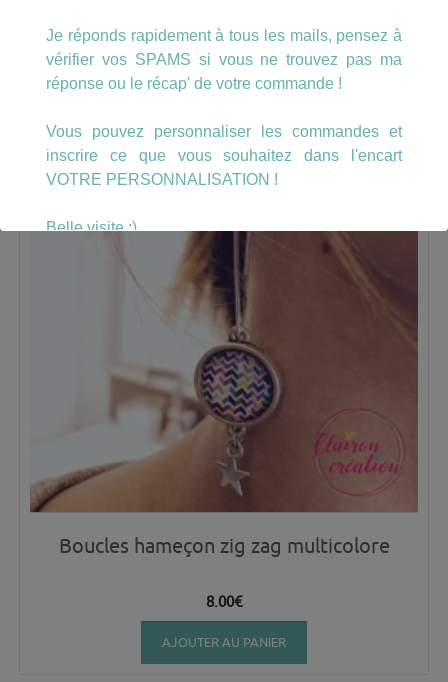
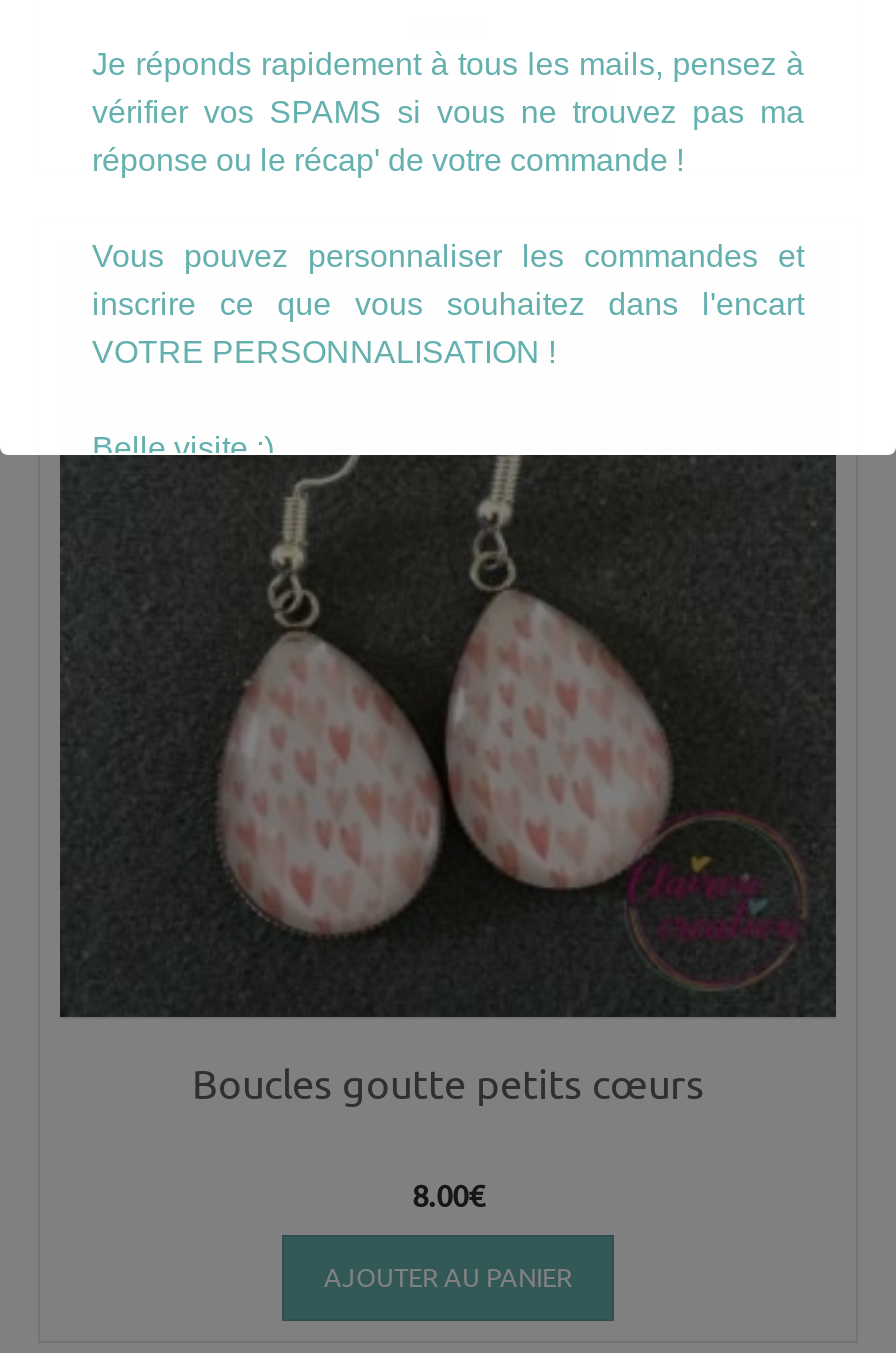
[30,230,418,557] [image] | Boucles hameçon zig zag multicolore -> [58,455,836,1108] [image] | Boucles goutte petits cœurs

